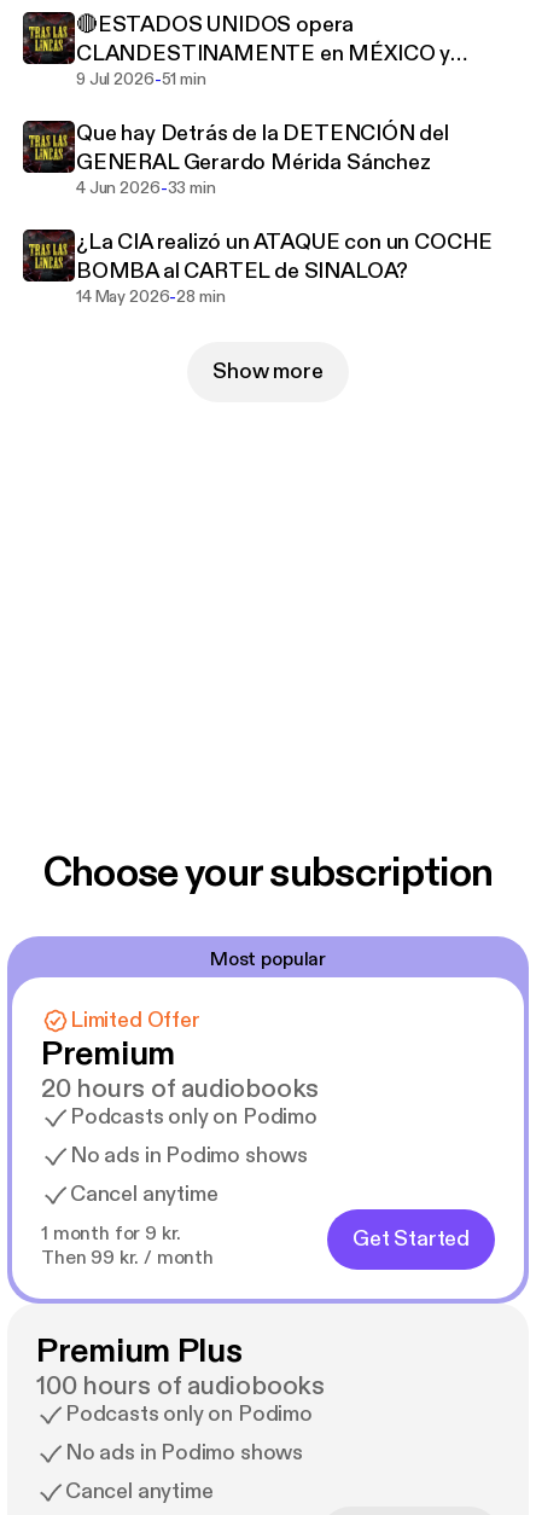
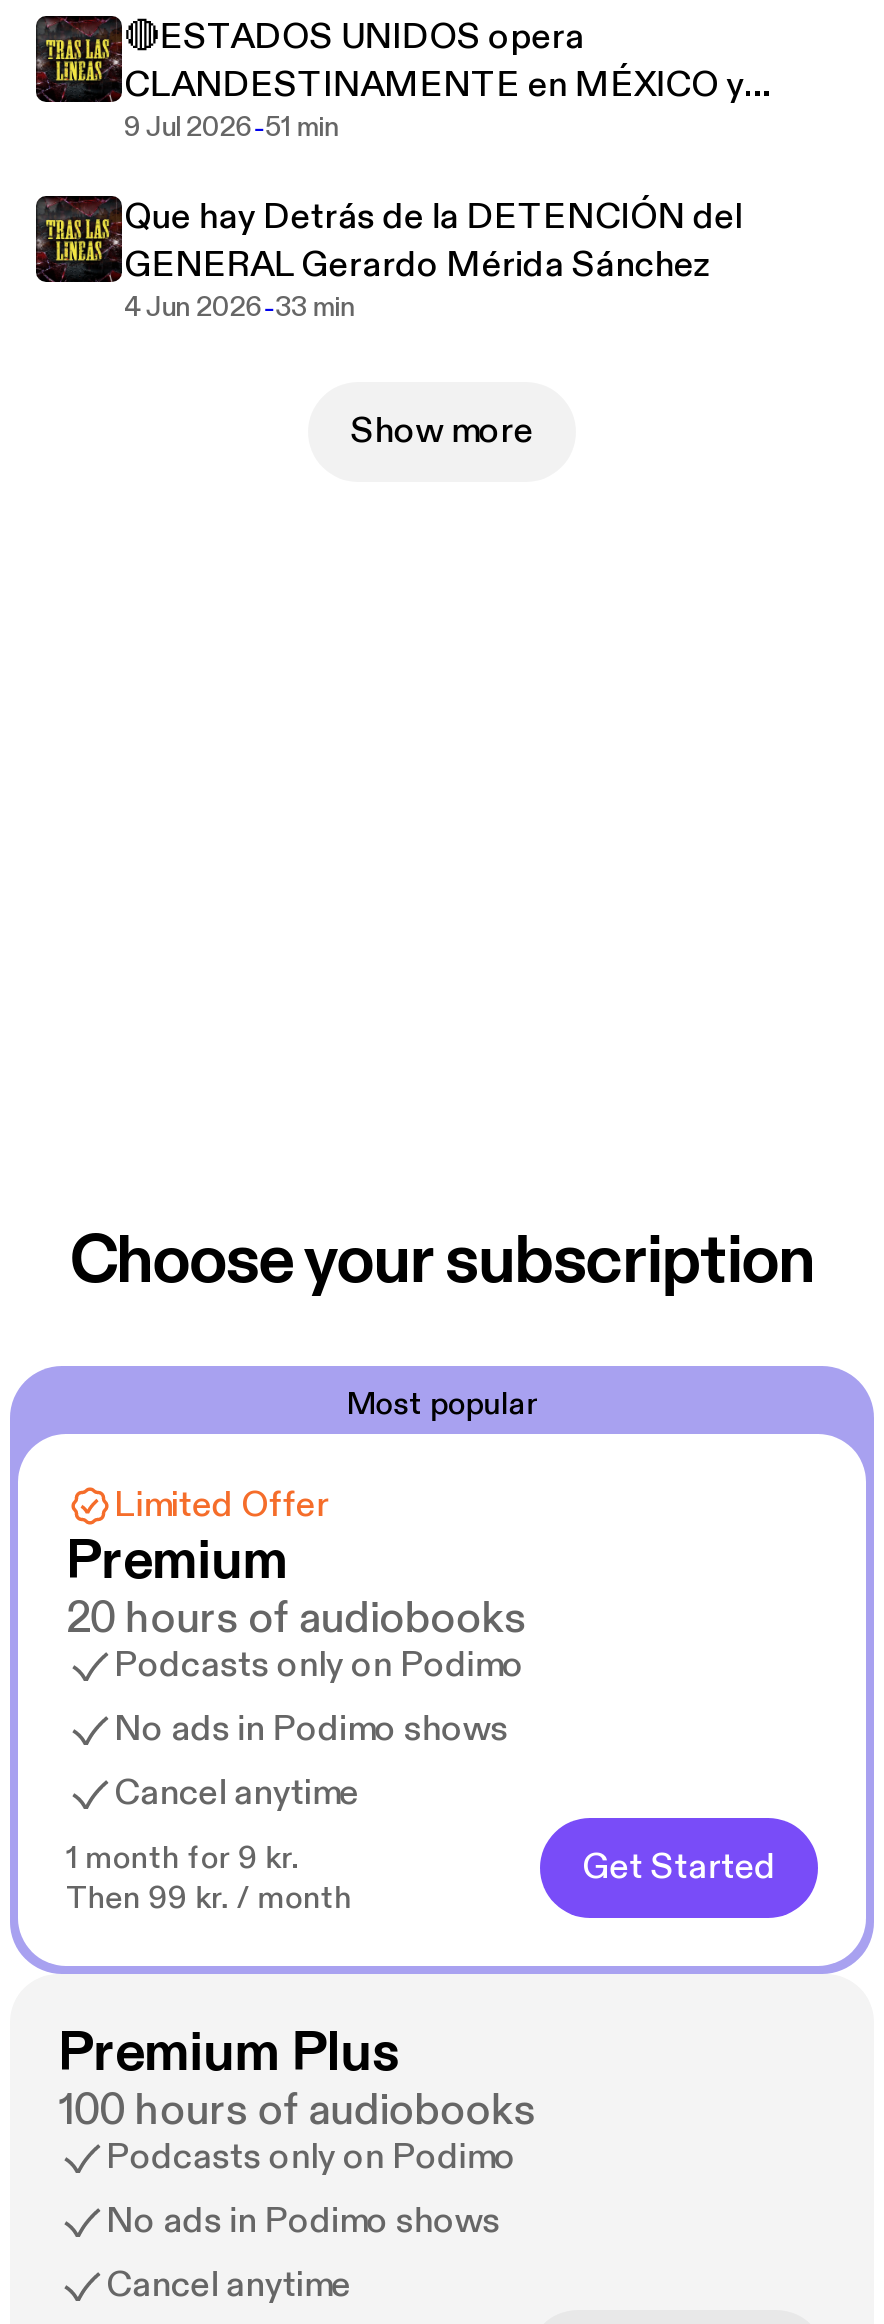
[76,228,493,309] ¿La CIA realizó un ATAQUE con un COCHE | BOMBA al CARTEL de SINALOA? | 14 May 2026-28 min -> none

